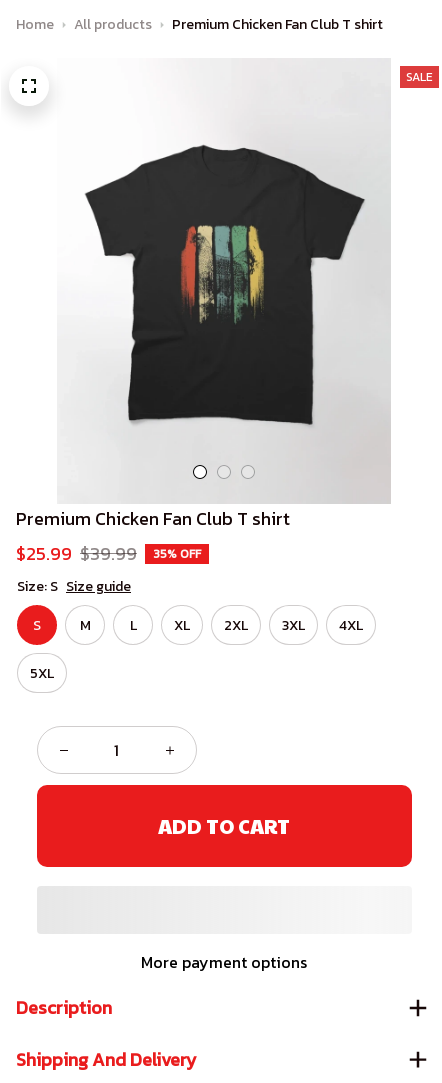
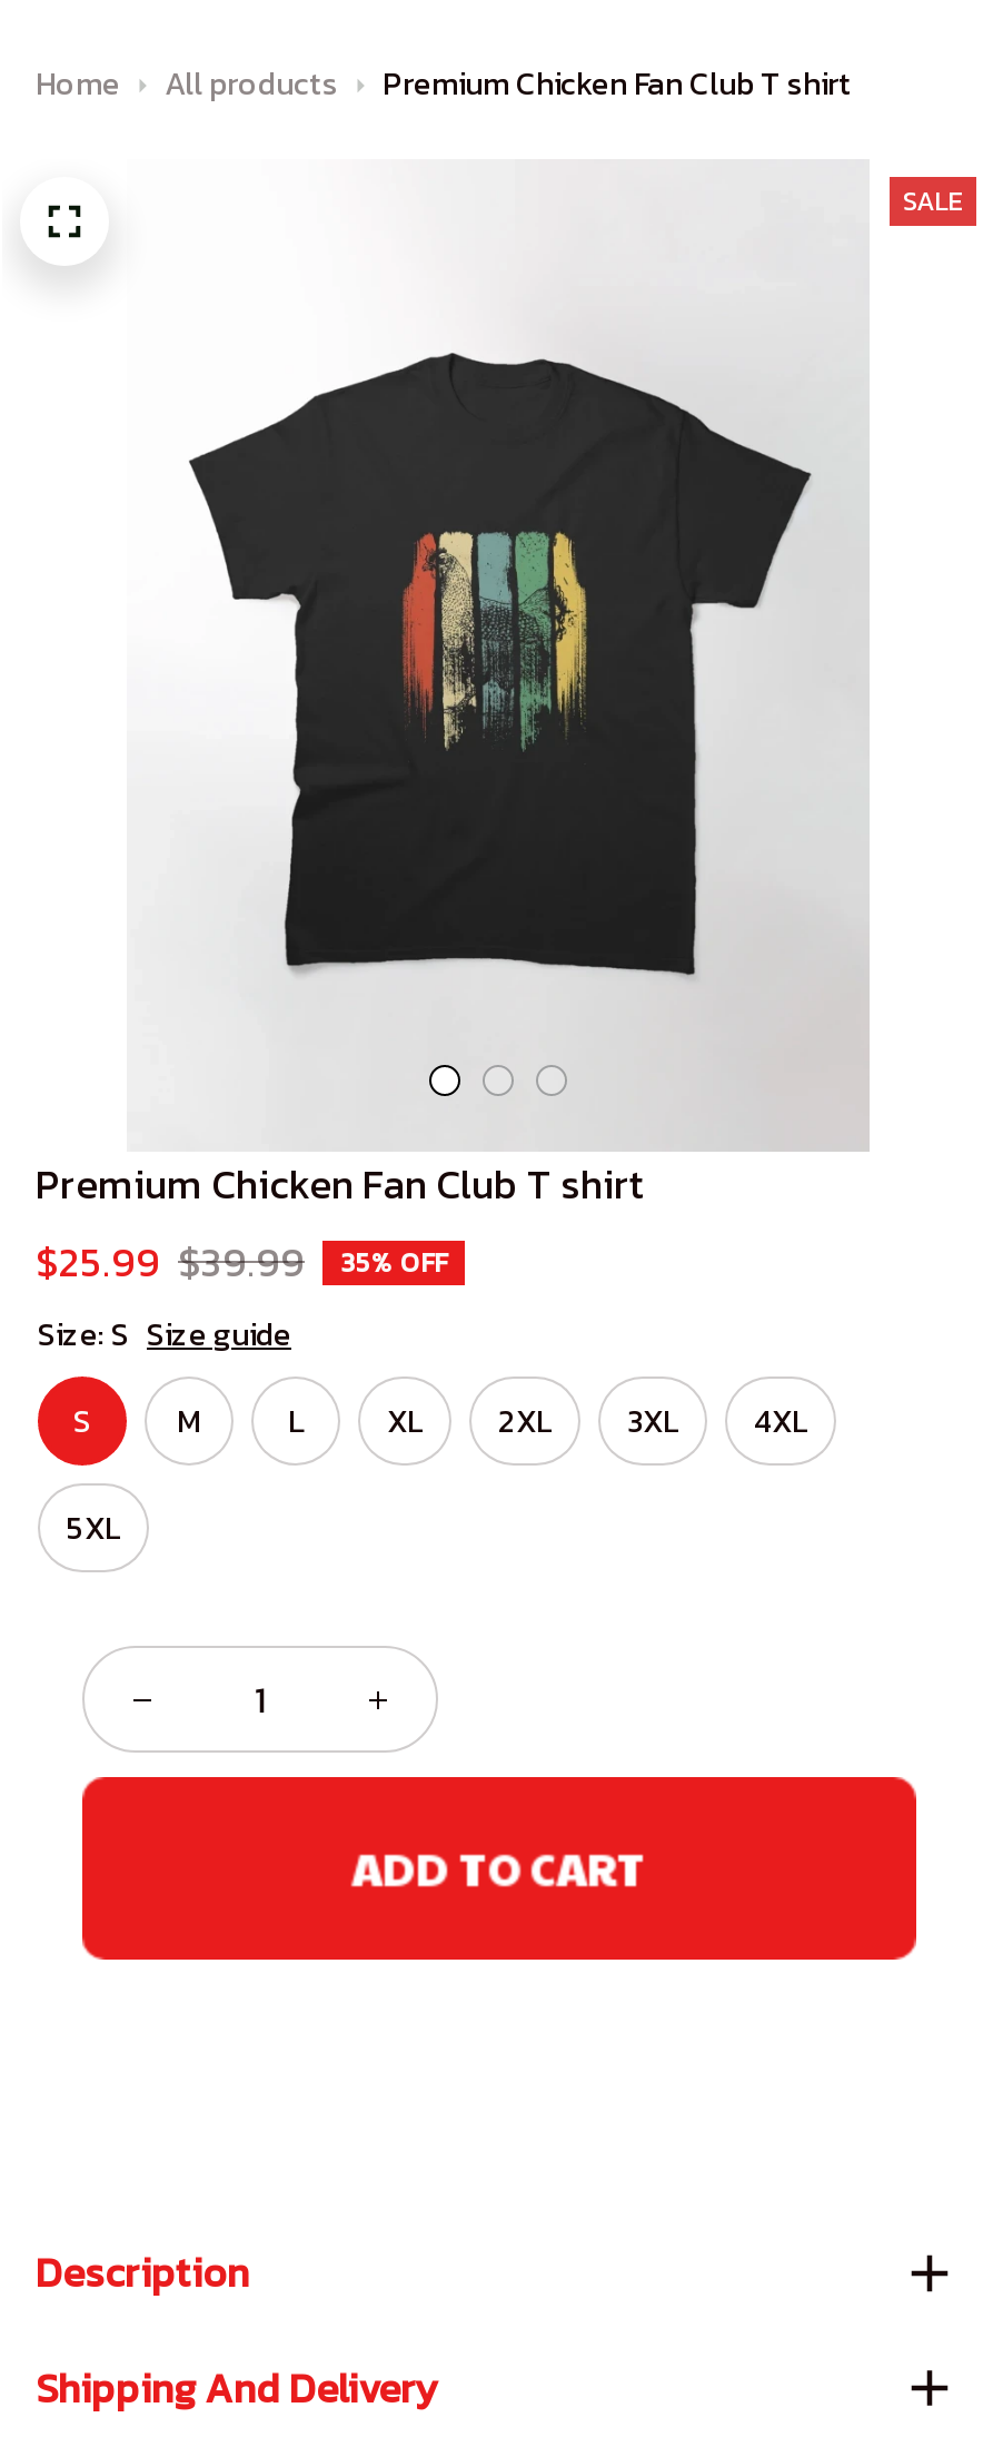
[141,950,307,974] More payment options -> none

